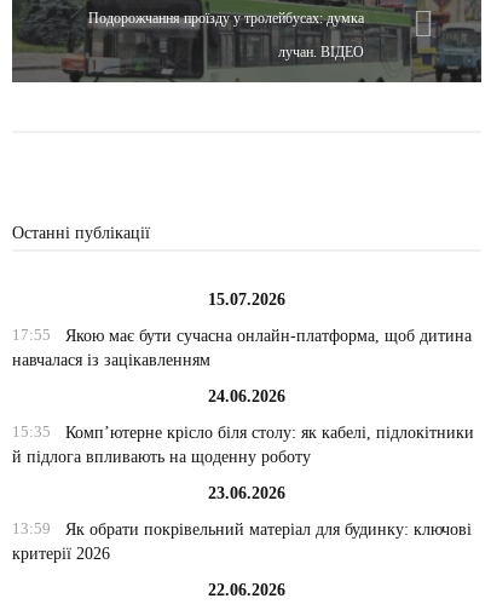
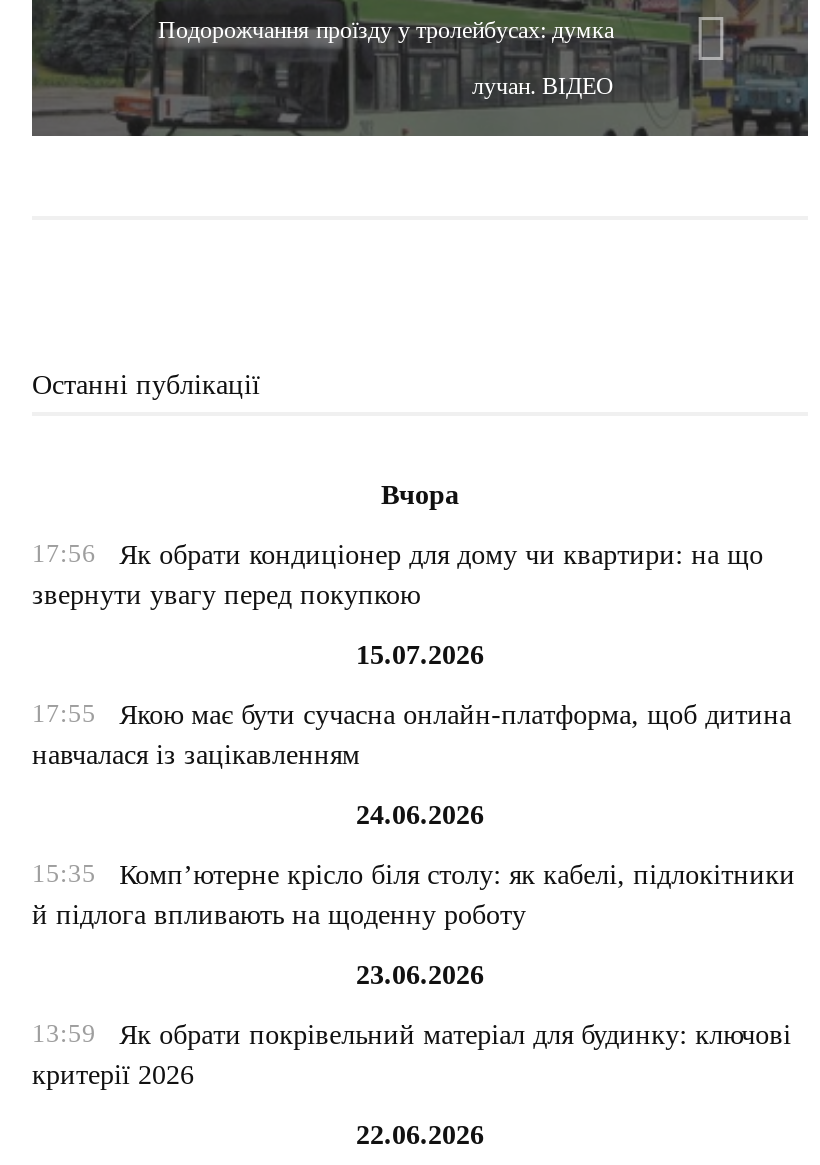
none -> [32,480,763,610] Вчора | 17:56 | Як обрати кондиціонер для дому чи квартири: на що | звернути увагу перед покупкою

